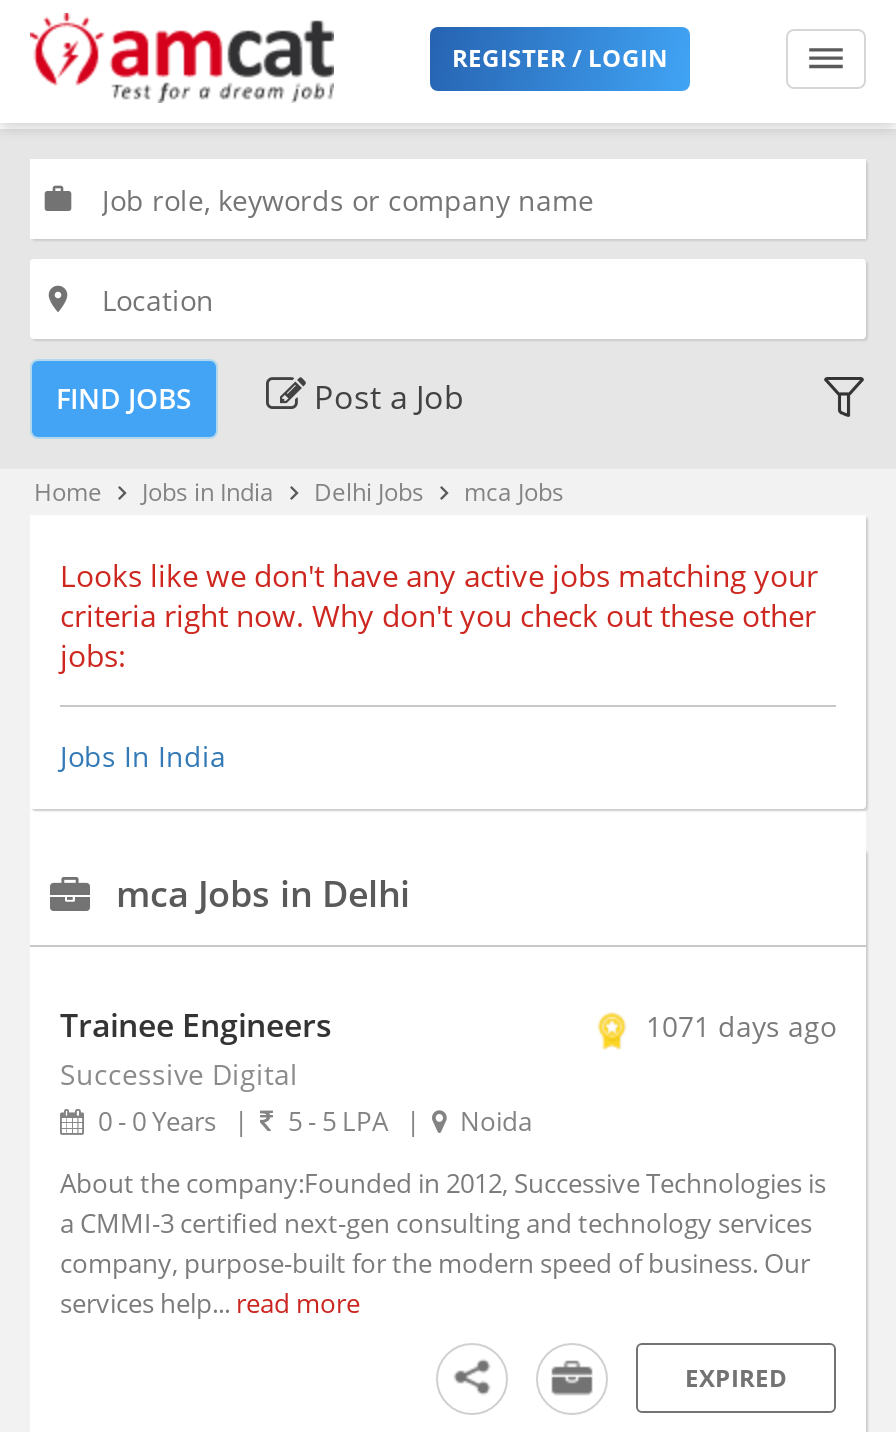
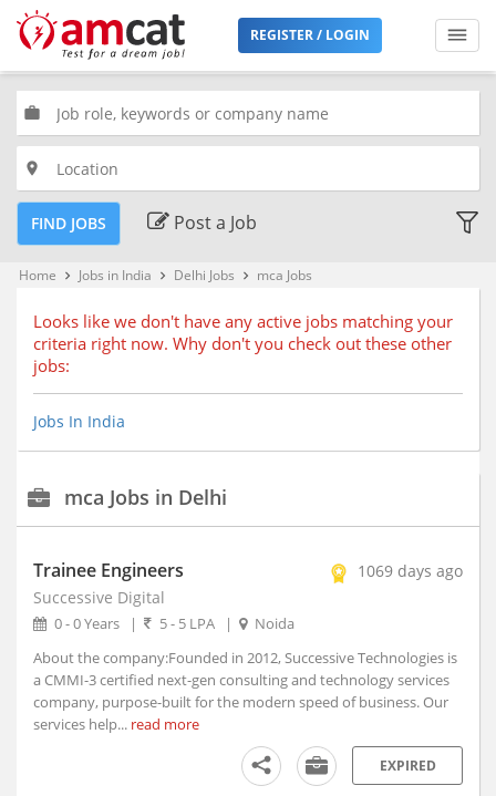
[646,1007,836,1045] 1071 days ago -> [358,560,463,581] 1069 days ago

